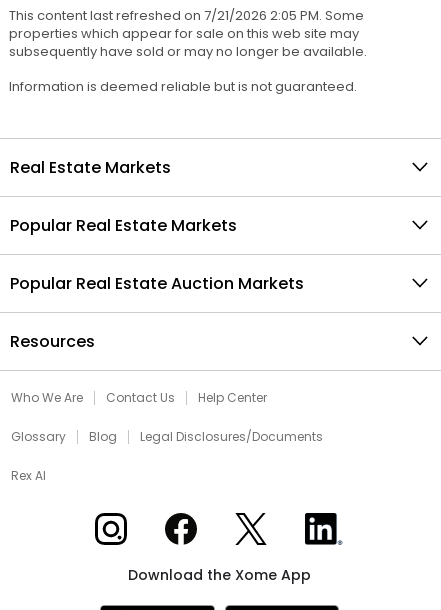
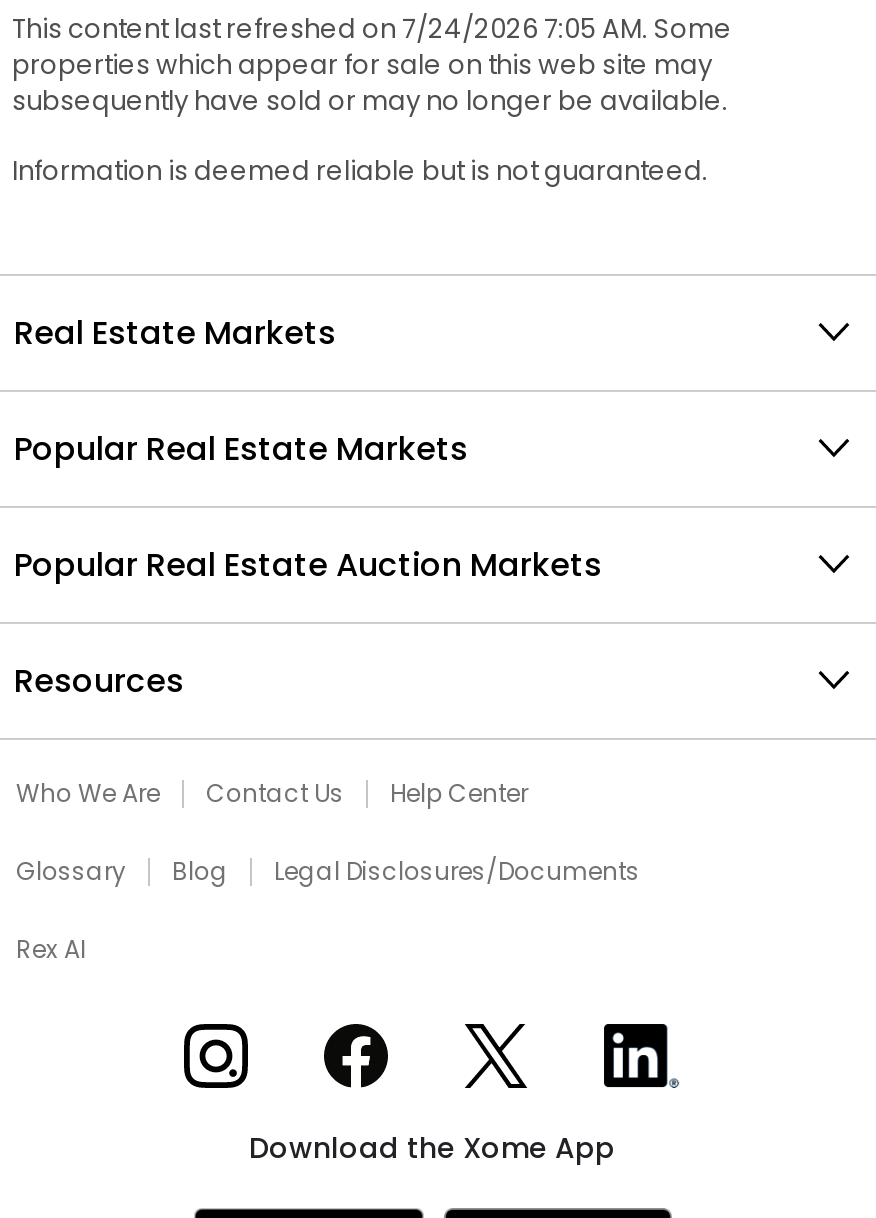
[9,6,364,25] This content last refreshed on 7/21/2026 2:05 PM. Some -> [12,10,732,48] This content last refreshed on 7/24/2026 7:05 AM. Some

